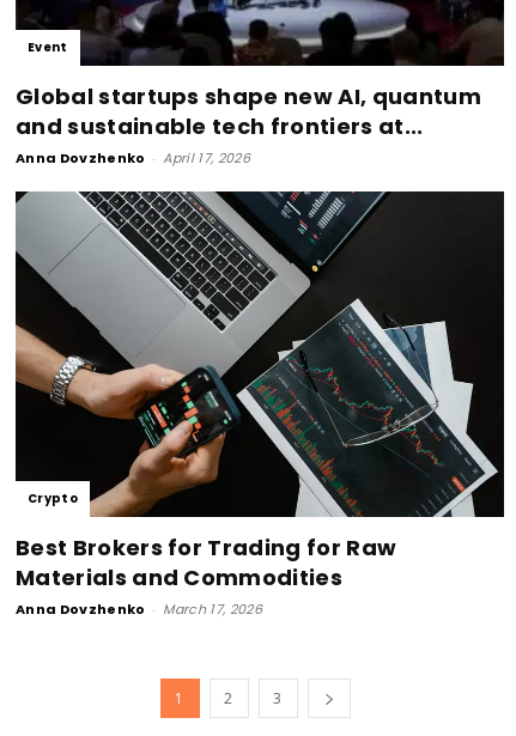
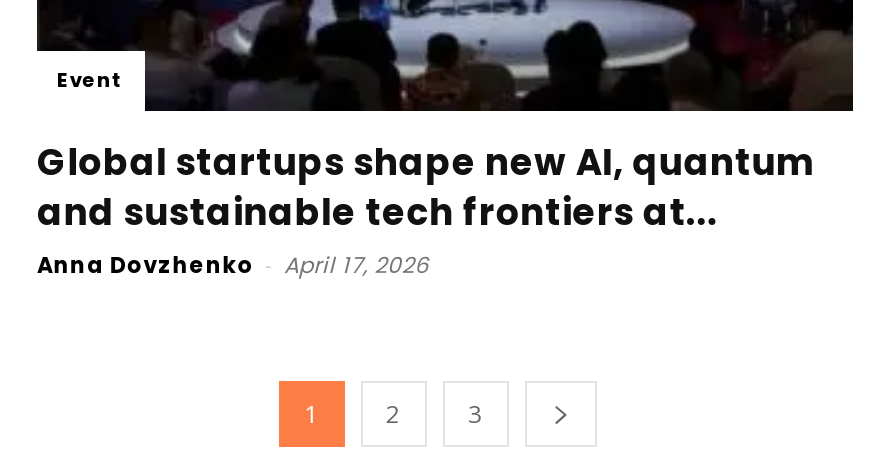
[14,190,504,619] [image] | Crypto | Best Brokers for Trading for Raw | Materials and Commodities | Anna Dovzhenko - March 17, 2026 -> none

